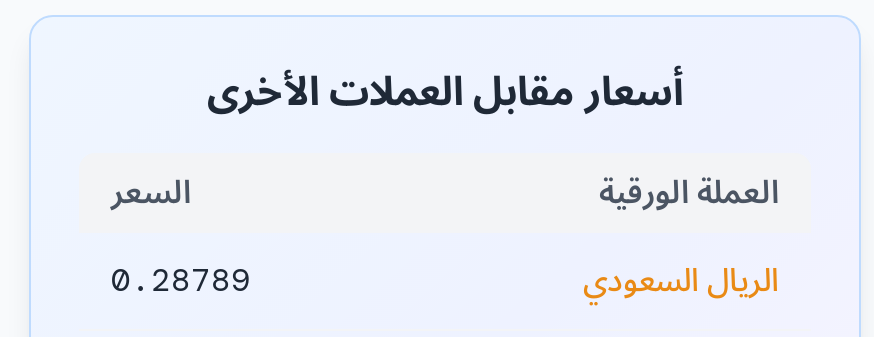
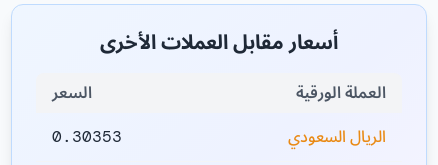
[111,259,251,301] 0.28789 -> [52,126,122,147] 0.30353

